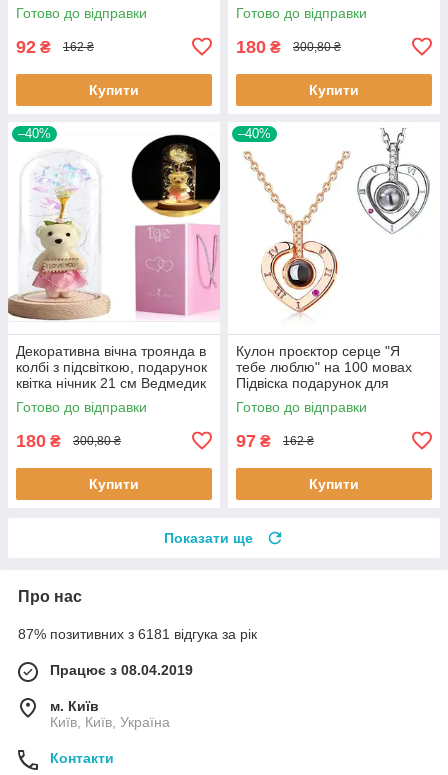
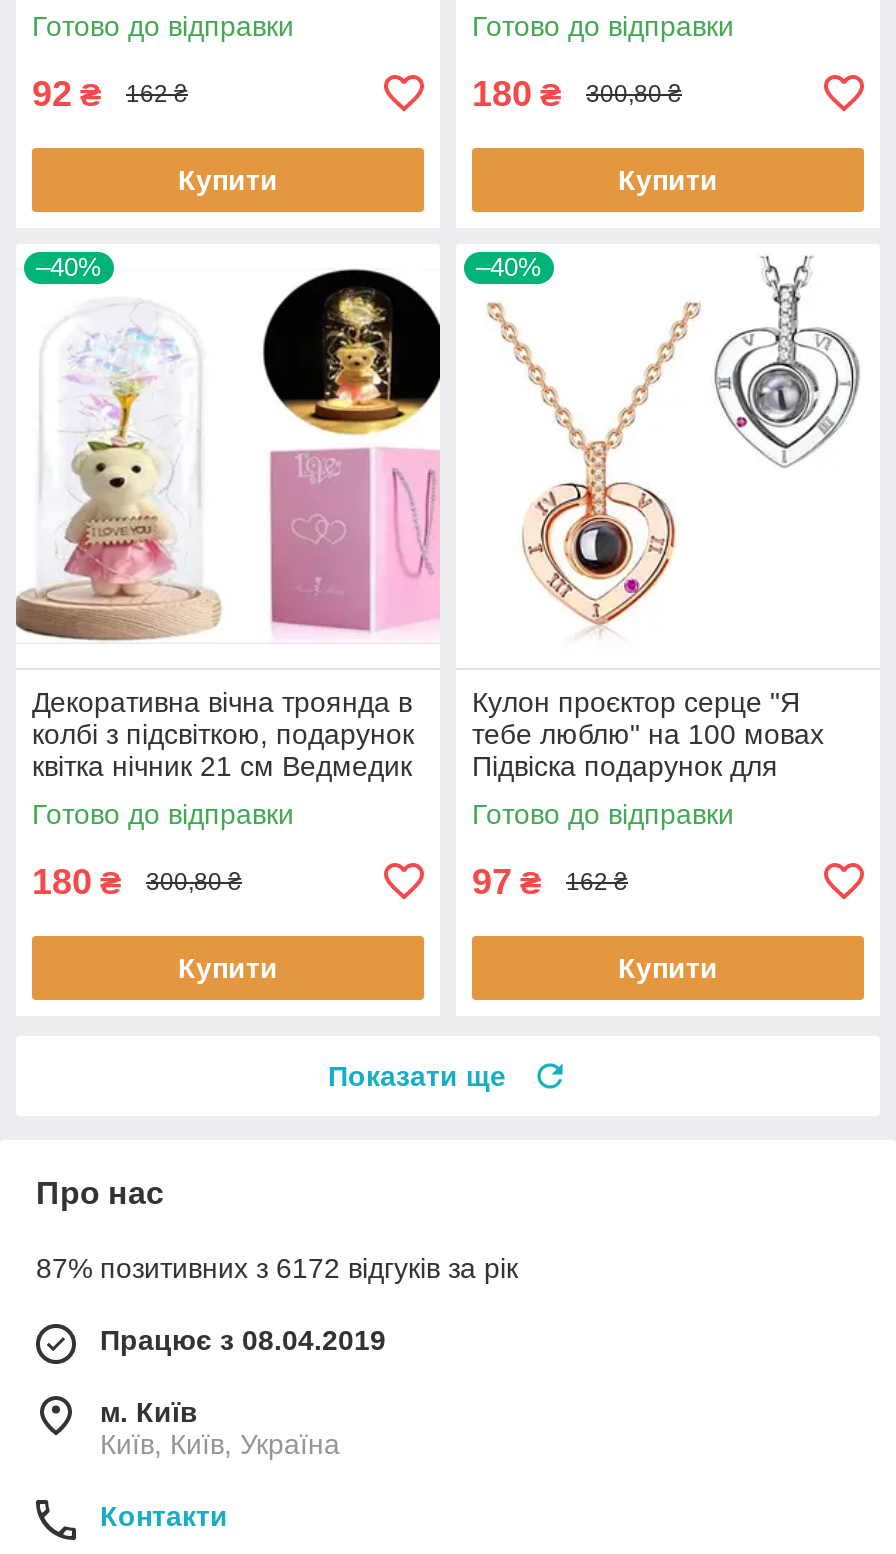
[18,626,257,642] 87% позитивних з 6181 відгука за рік -> [36,1252,518,1284] 87% позитивних з 6172 відгуків за рік

